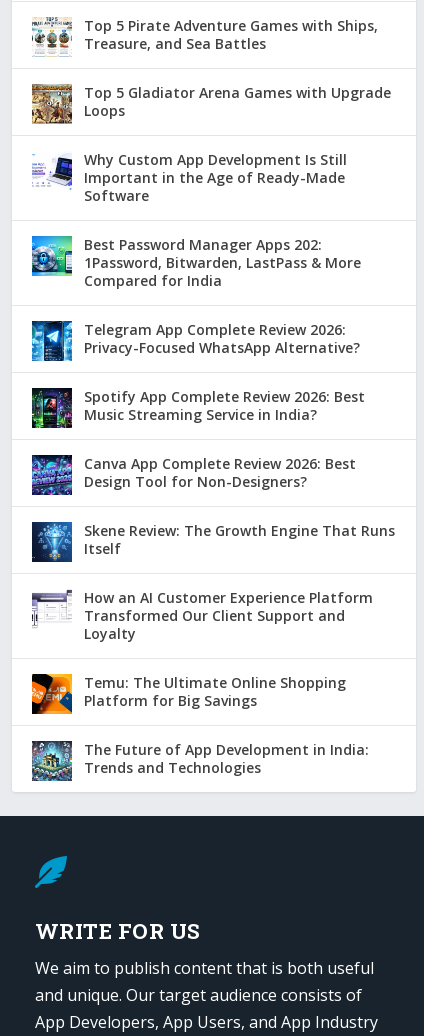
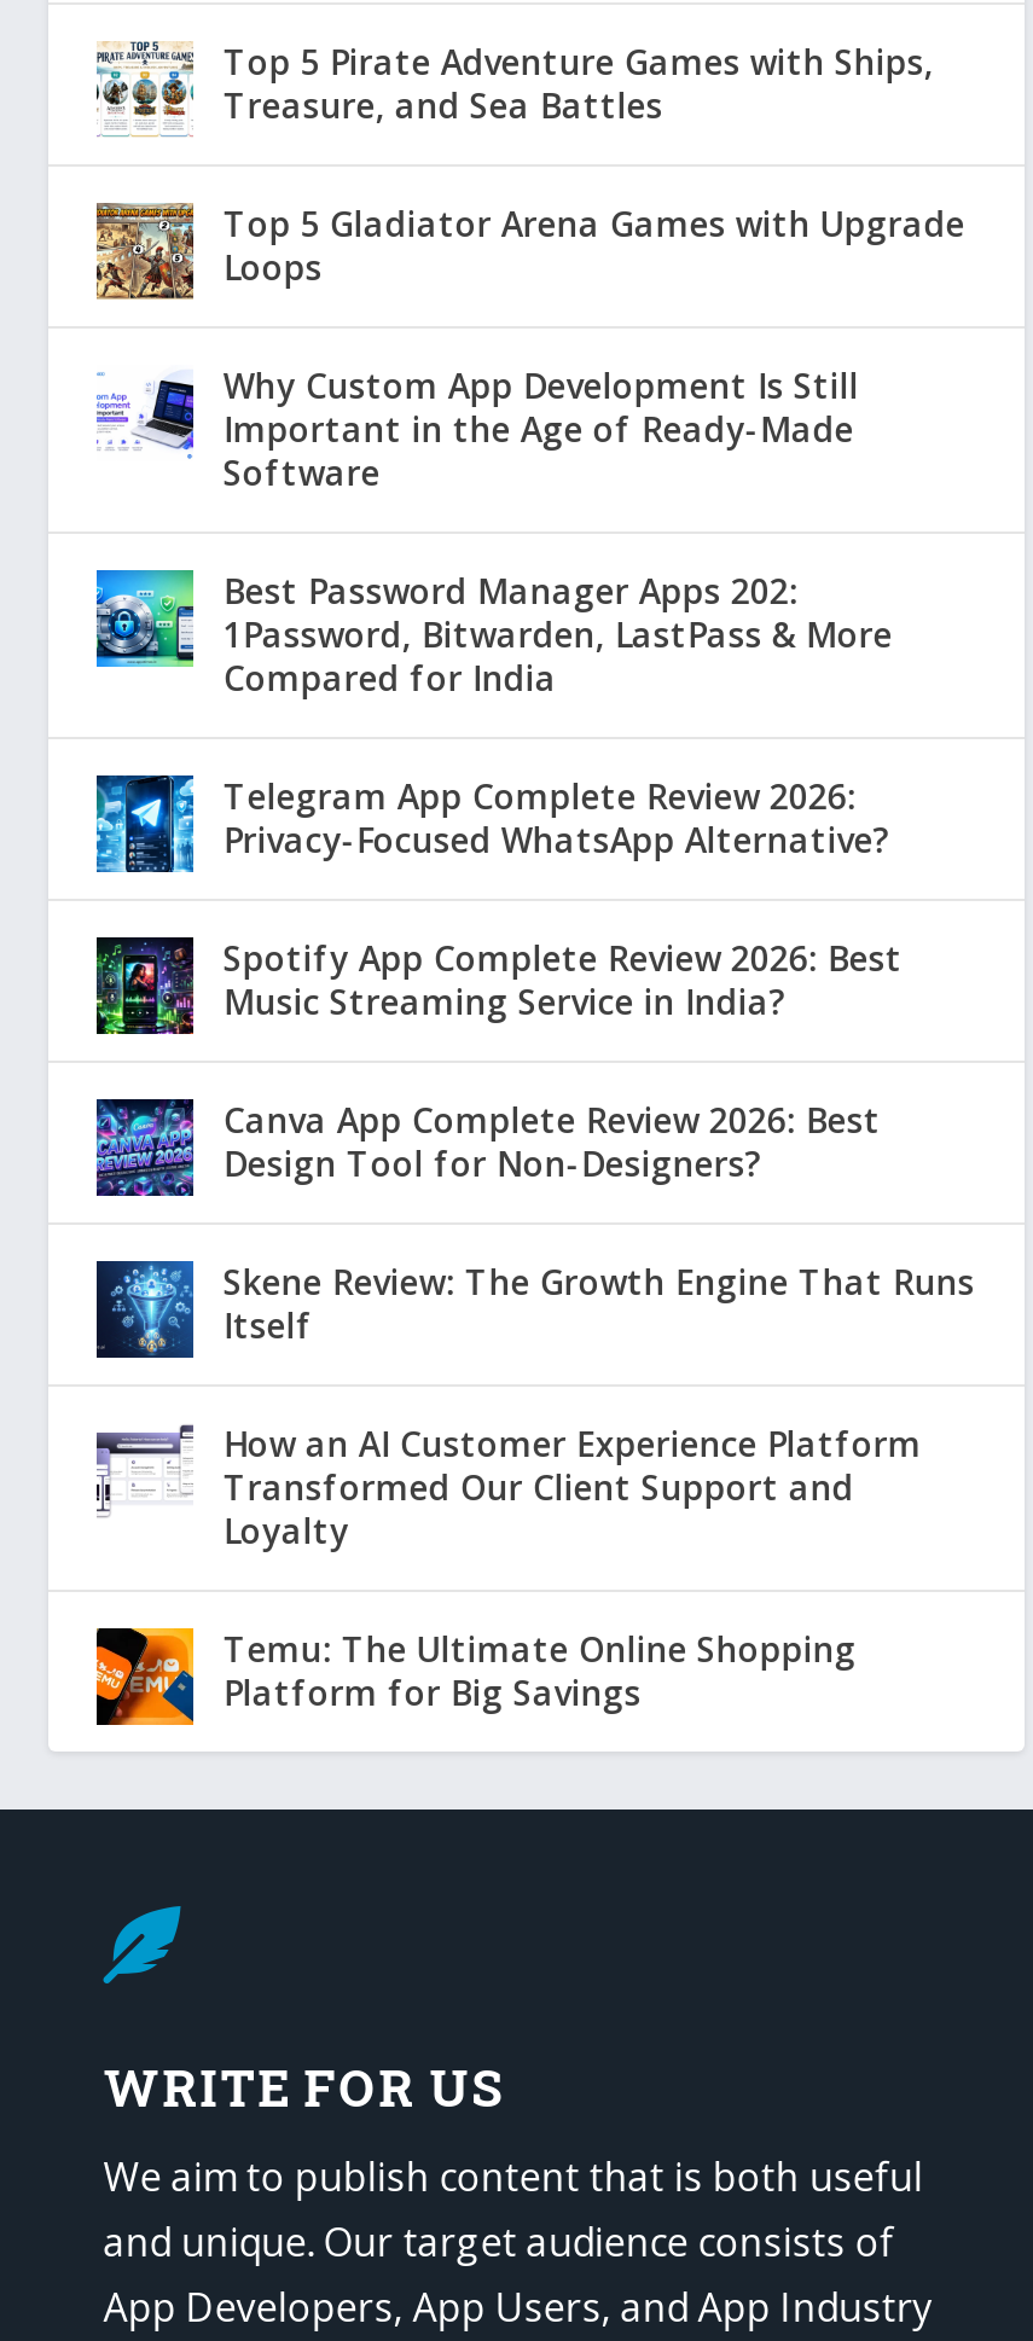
[31,740,369,782] [image] | The Future of App Development in India: | Trends and Technologies -> none

